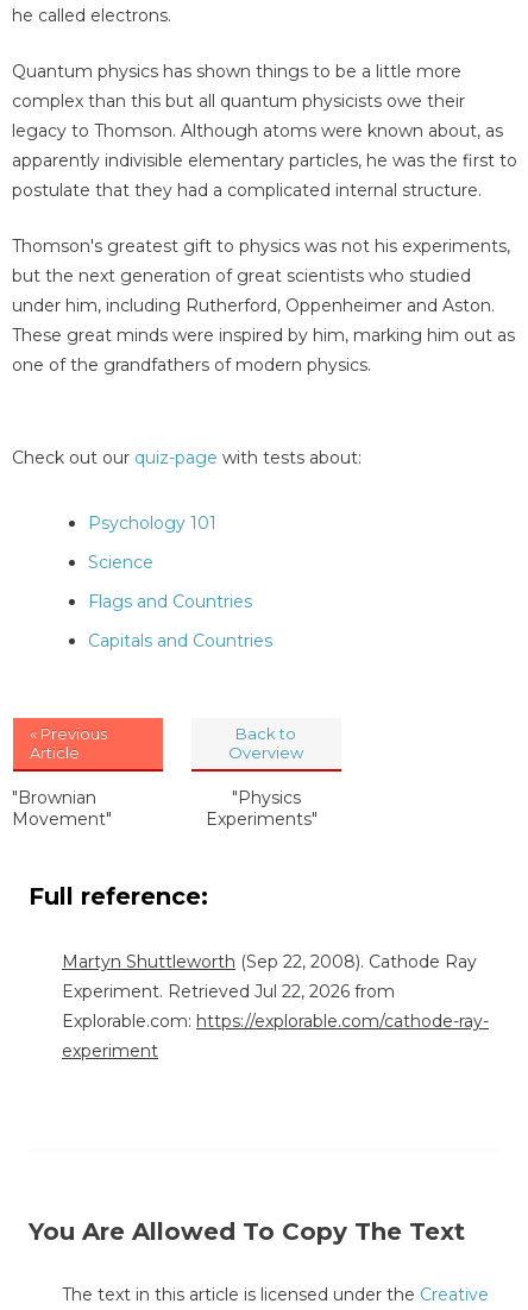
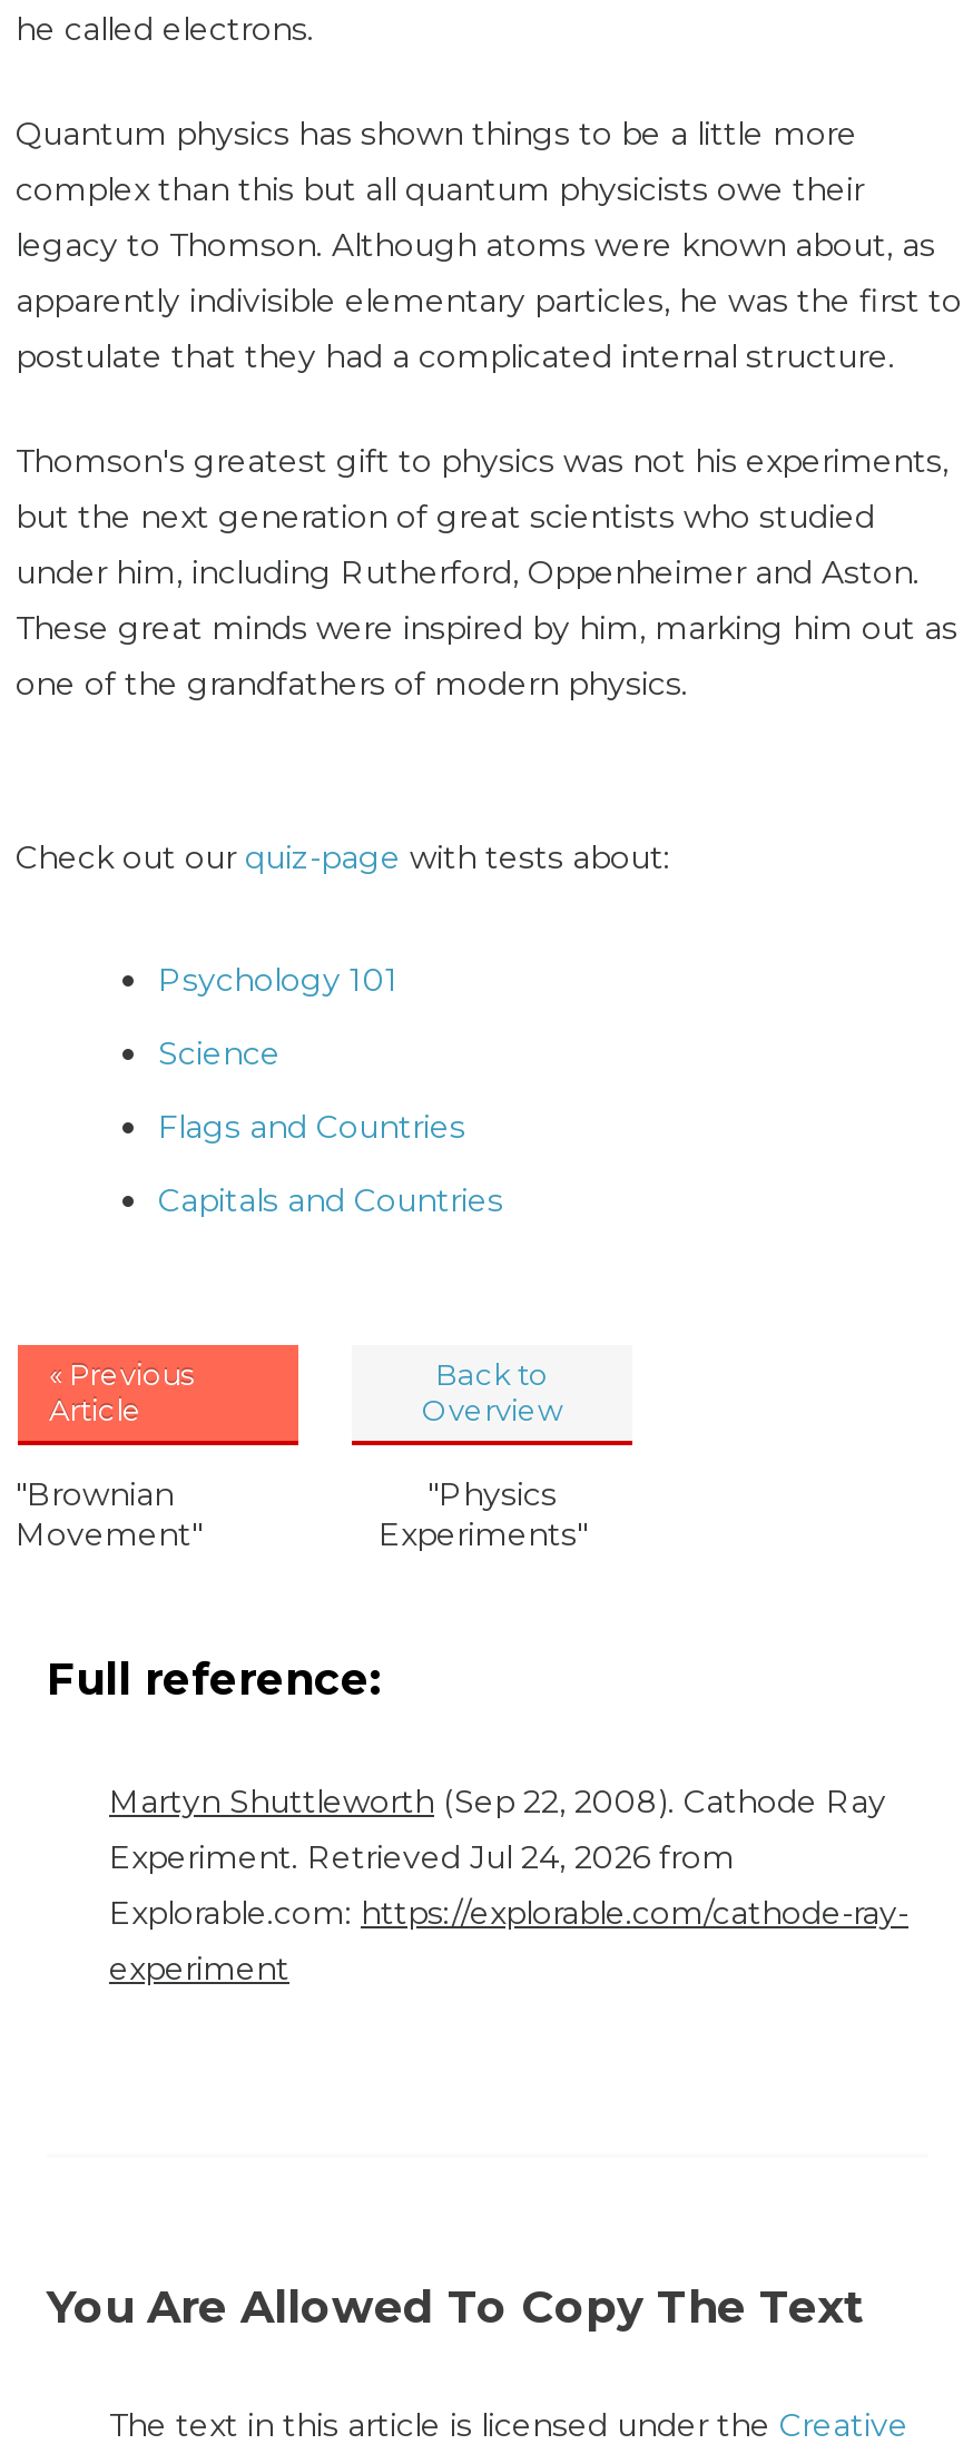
[62,980,395,1002] Experiment. Retrieved Jul 22, 2026 from -> [109,1837,735,1877] Experiment. Retrieved Jul 24, 2026 from

